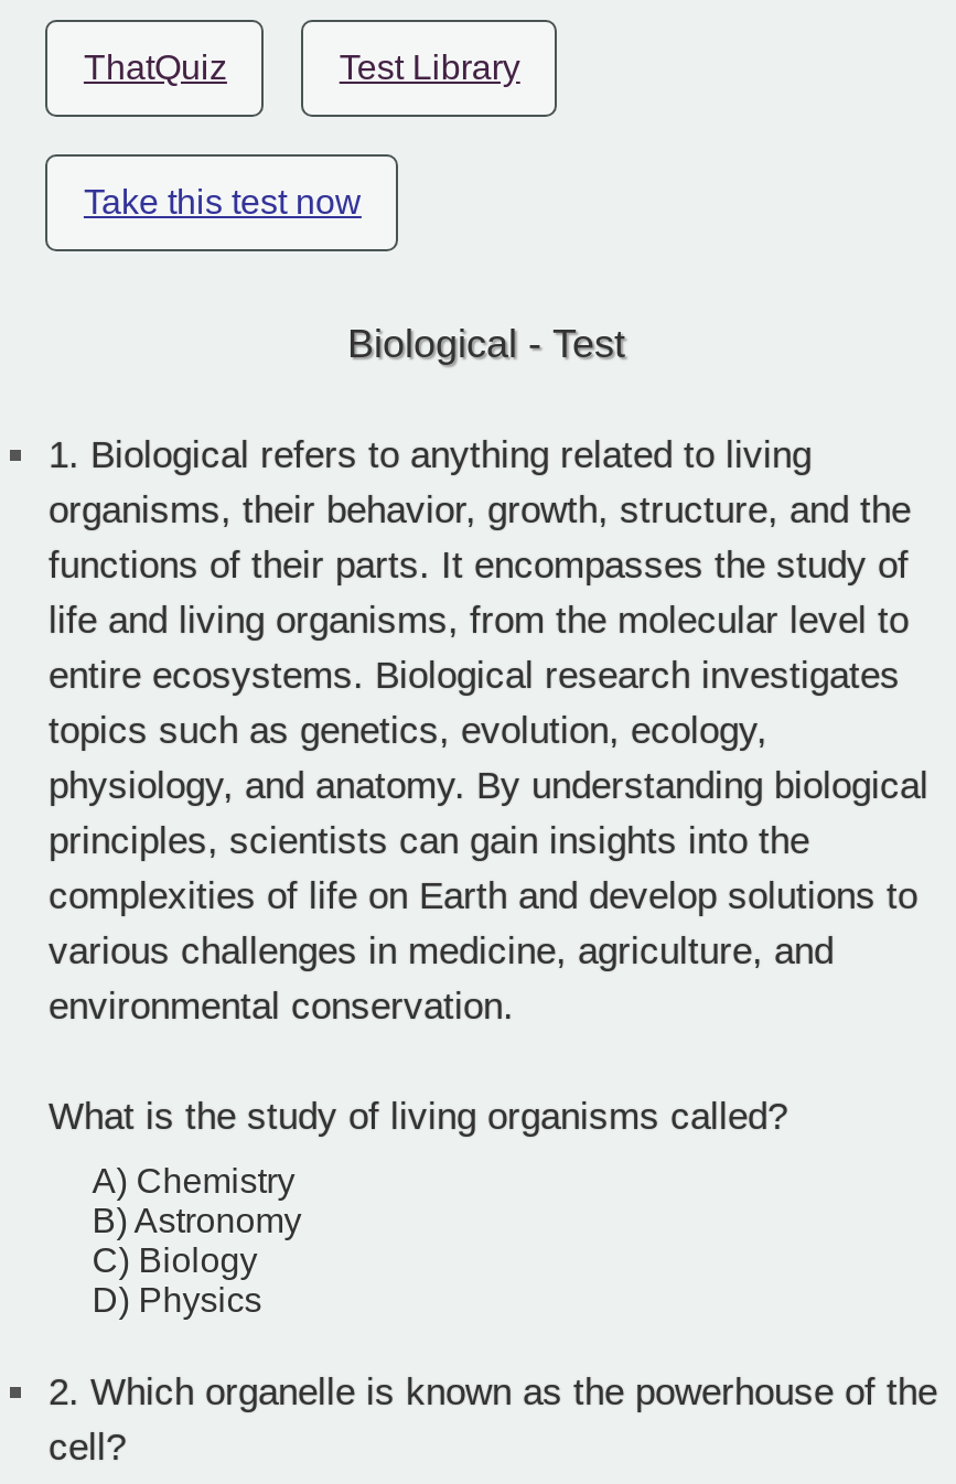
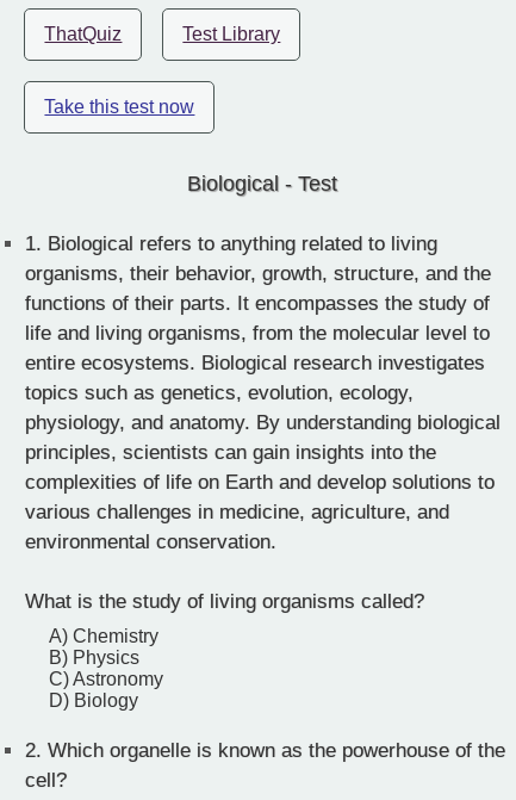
[92,1202,302,1239] B) Astronomy -> [49,647,140,668] B) Physics
[92,1241,258,1279] C) Biology -> [49,669,164,689] C) Astronomy
[92,1281,262,1319] D) Physics -> [49,690,139,711] D) Biology

